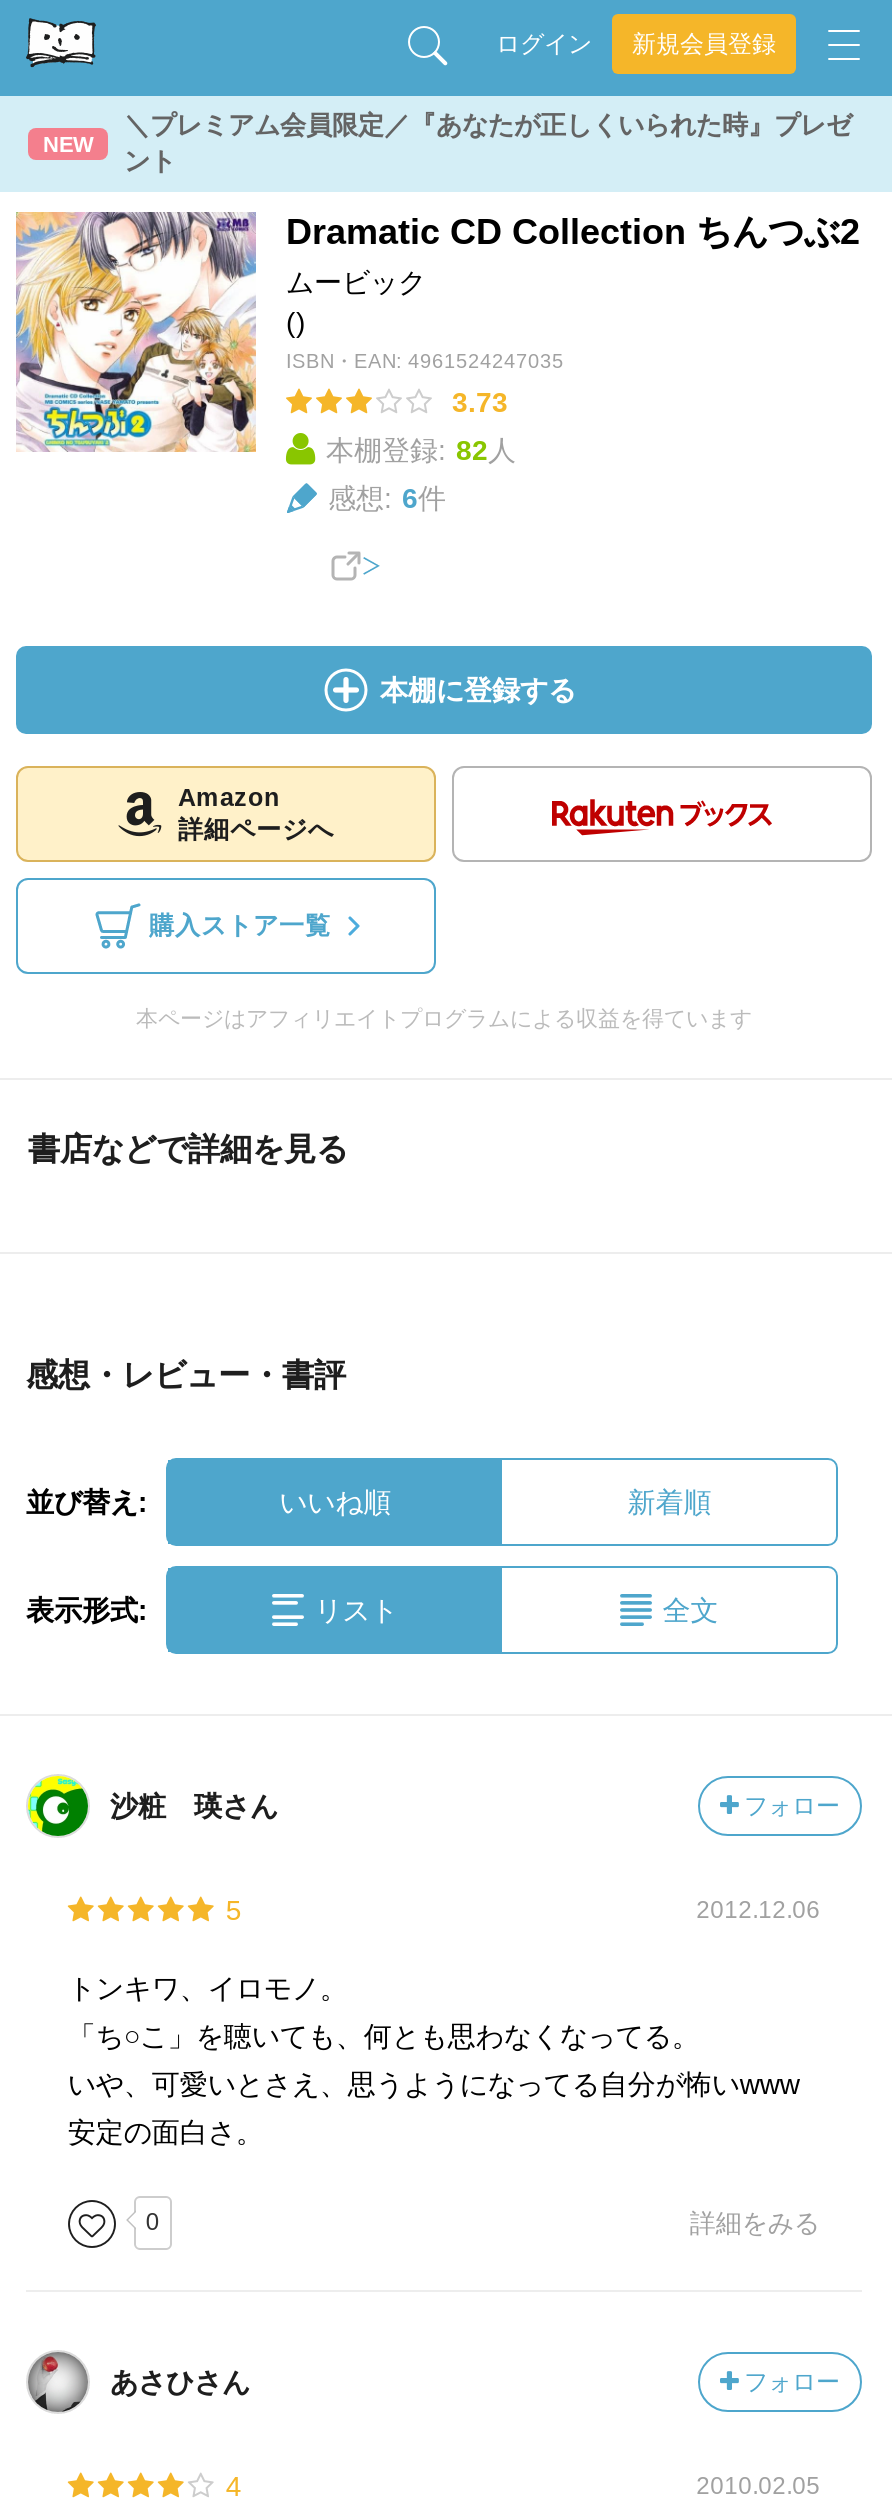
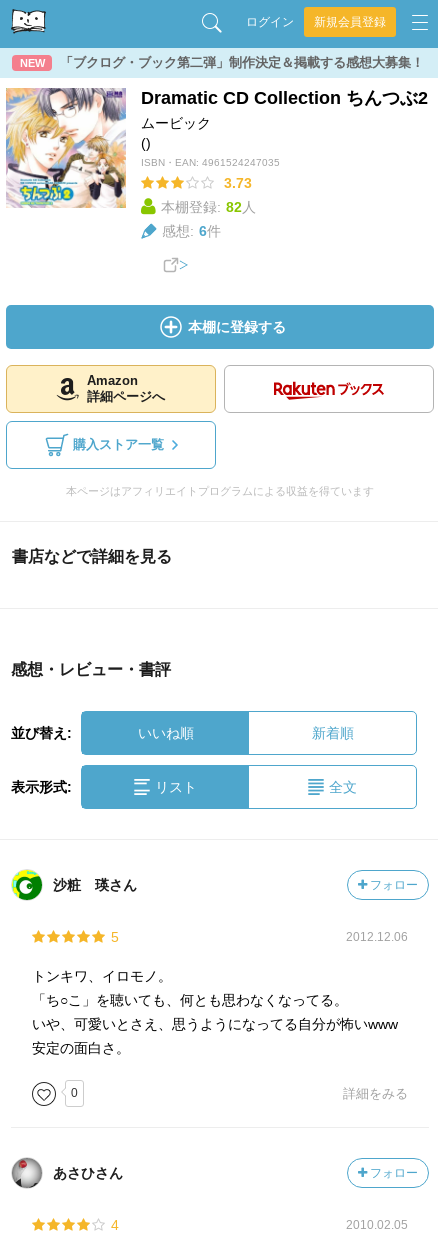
[124,110,852,176] ＼プレミアム会員限定／『あなたが正しくいられた時』プレゼ | ント -> [60,55,424,70] 「ブクログ・ブック第二弾」制作決定＆掲載する感想大募集！

